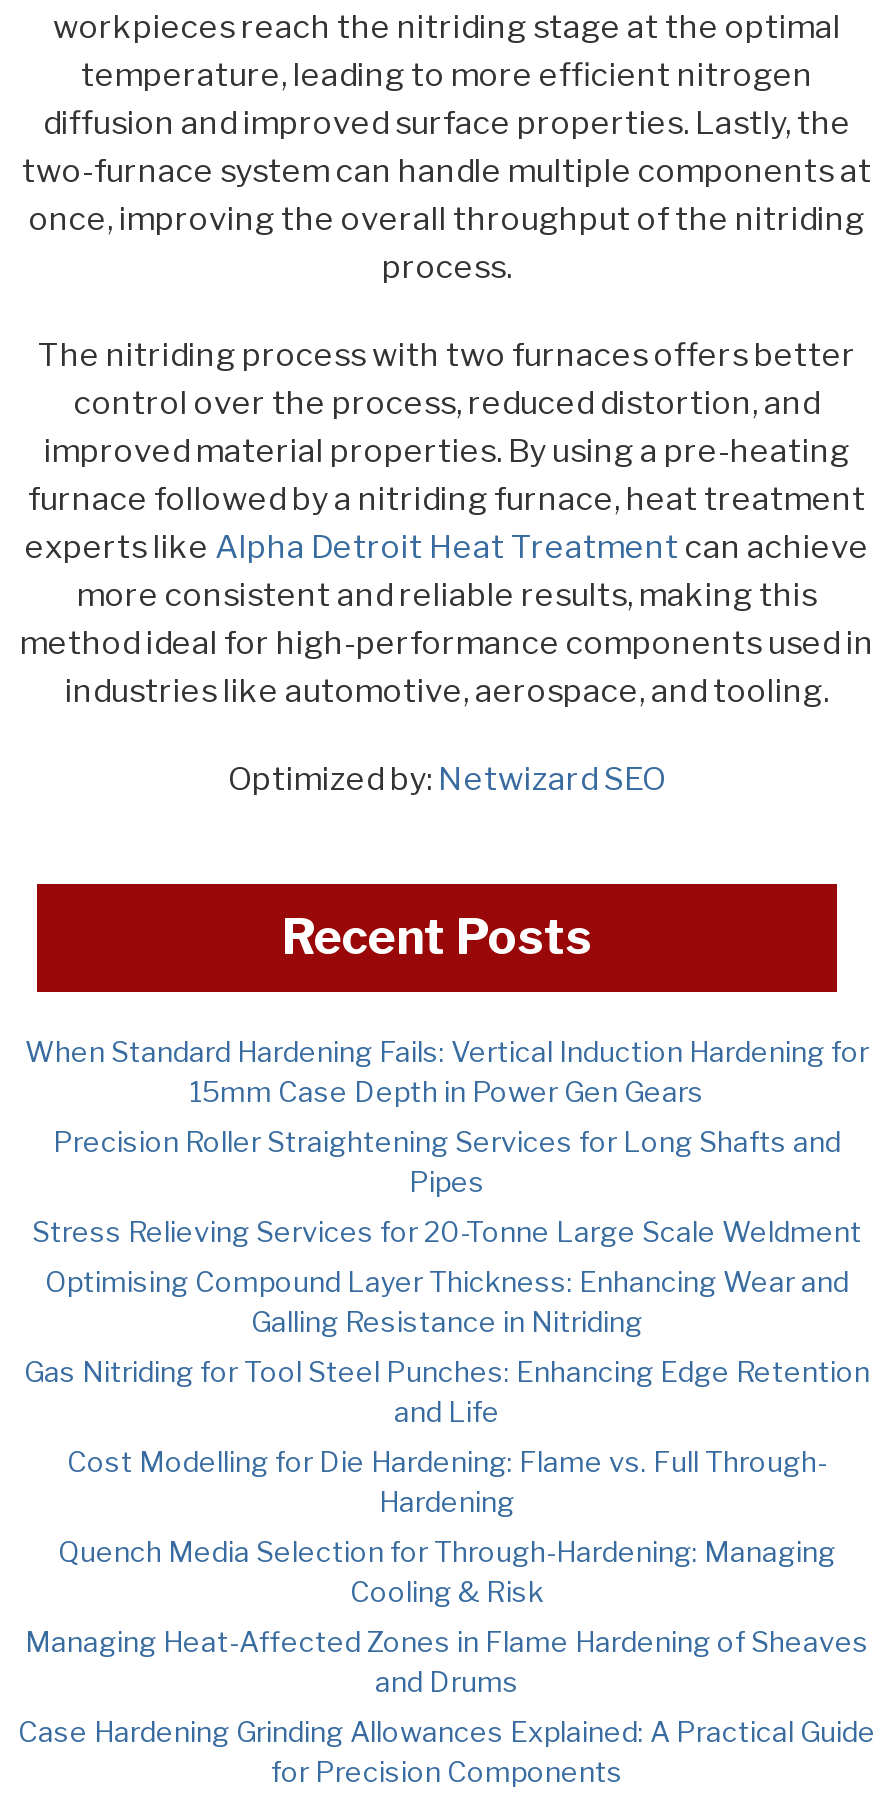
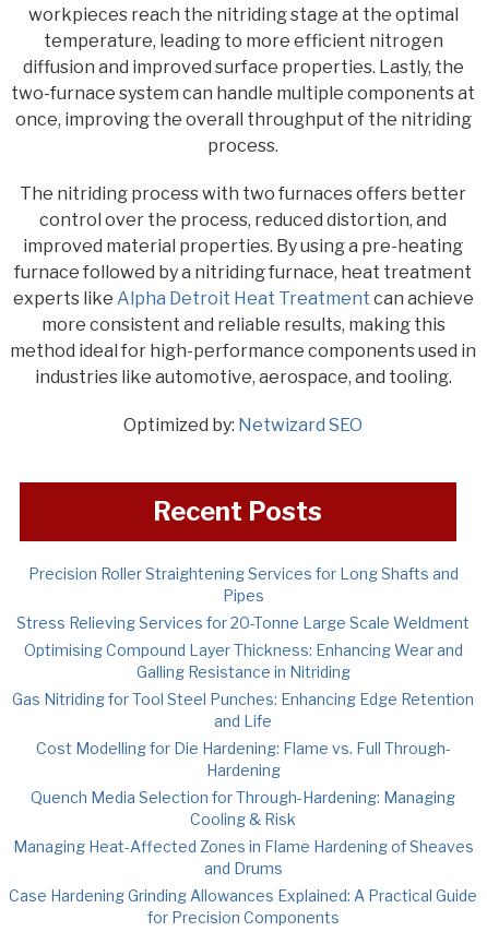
[25,1033,869,1107] When Standard Hardening Fails: Vertical Induction Hardening for | 15mm Case Depth in Power Gen Gears -> none

